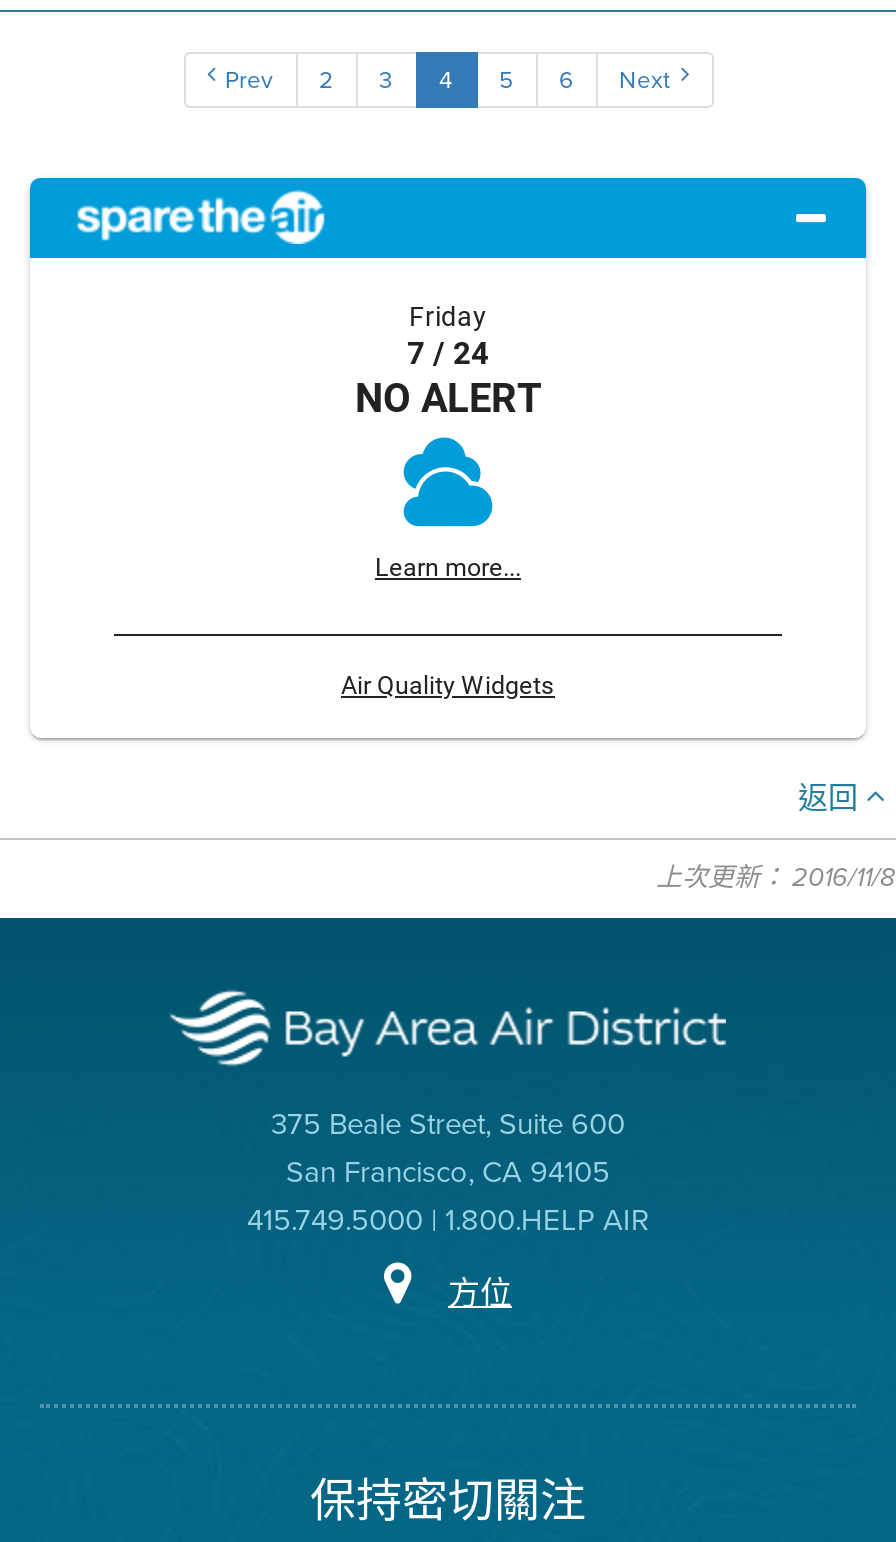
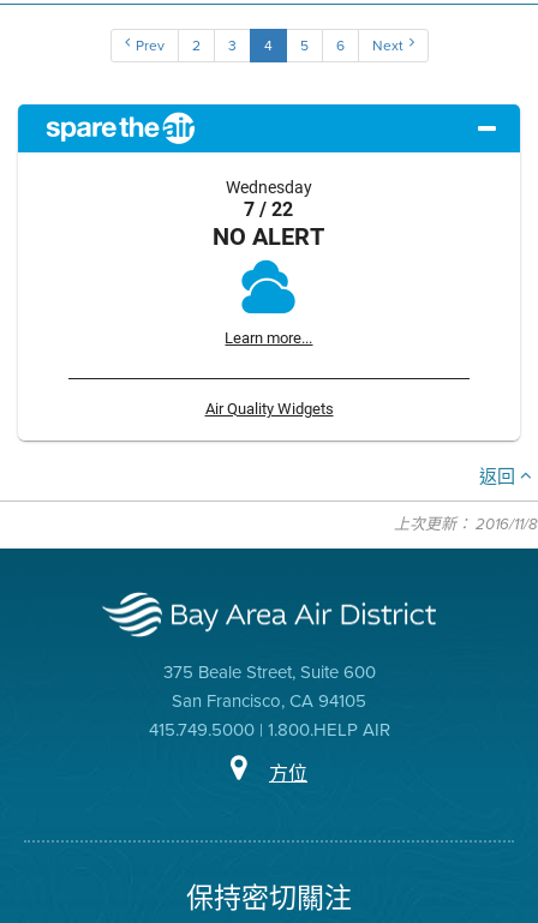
[407,298,489,372] Friday | 7 / 24 -> [226,176,312,221] Wednesday | 7 / 22

